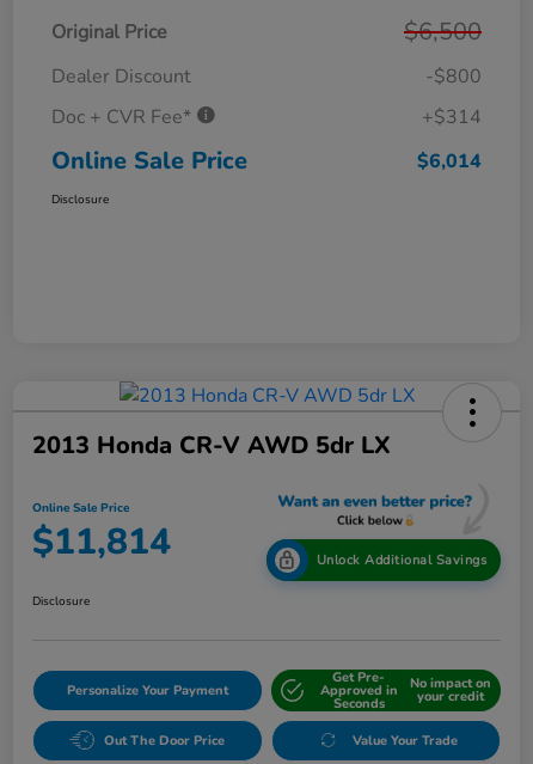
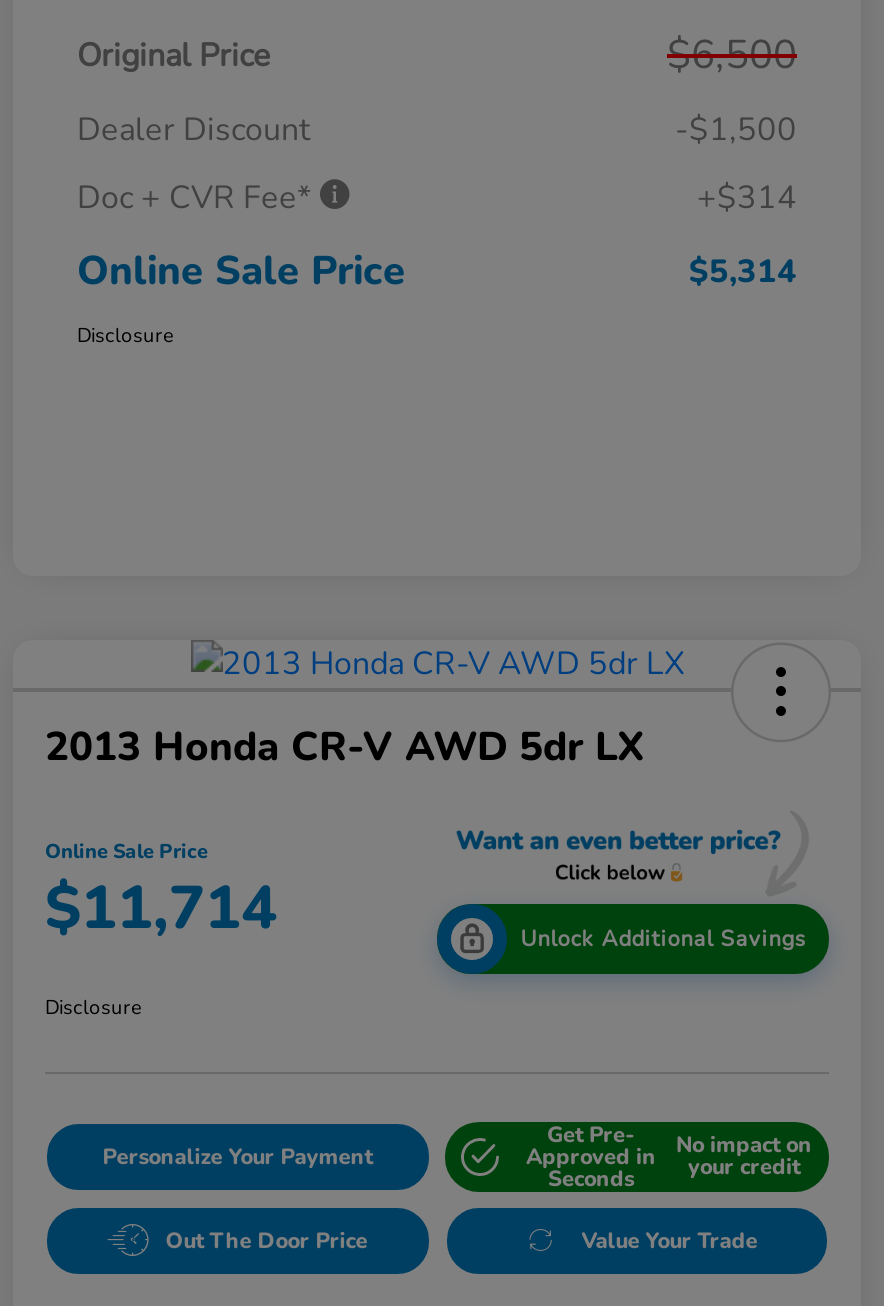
[425,64,482,90] -$800 -> [675,109,797,153] -$1,500
[417,149,482,175] $6,014 -> [689,251,797,295] $5,314
[32,517,171,566] $11,814 -> [45,867,277,949] $11,714

